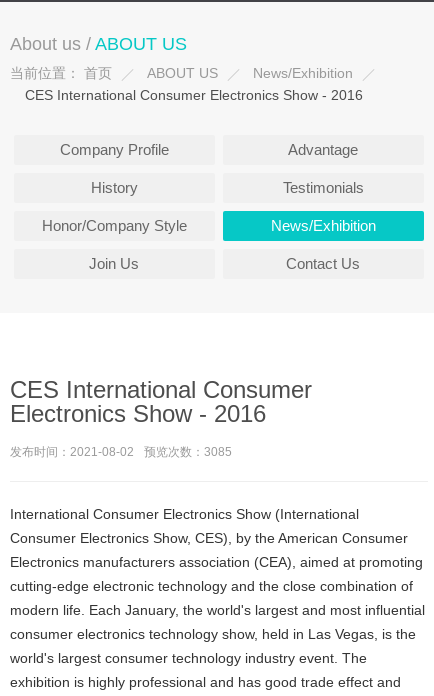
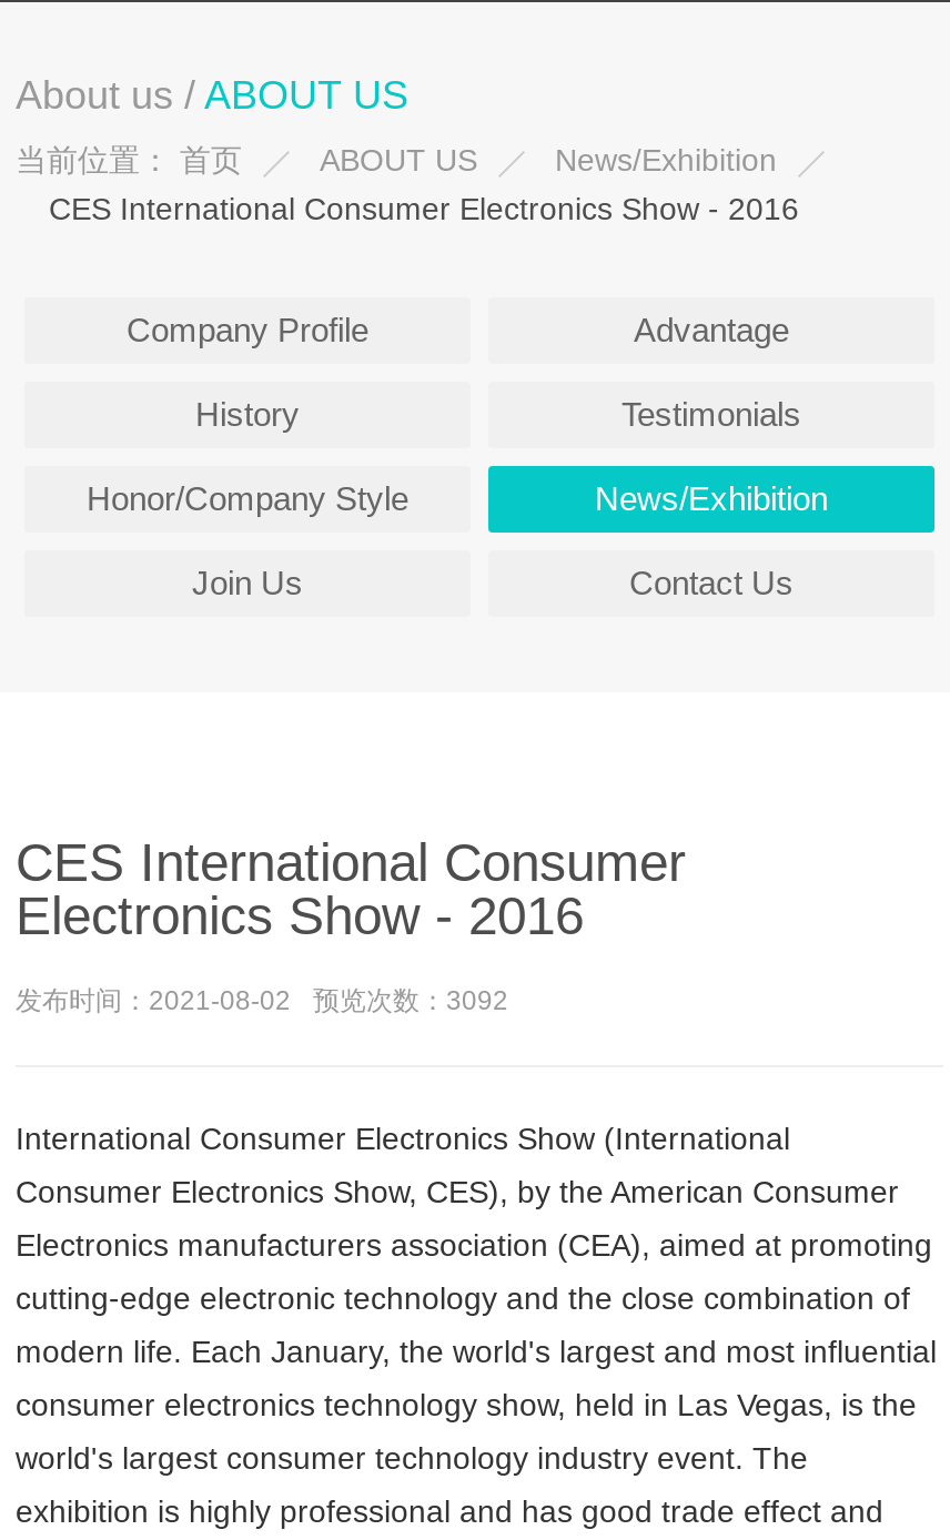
[10,445,232,459] 发布时间：2021-08-02 预览次数：3085 -> [16,985,508,1016] 发布时间：2021-08-02 预览次数：3092

